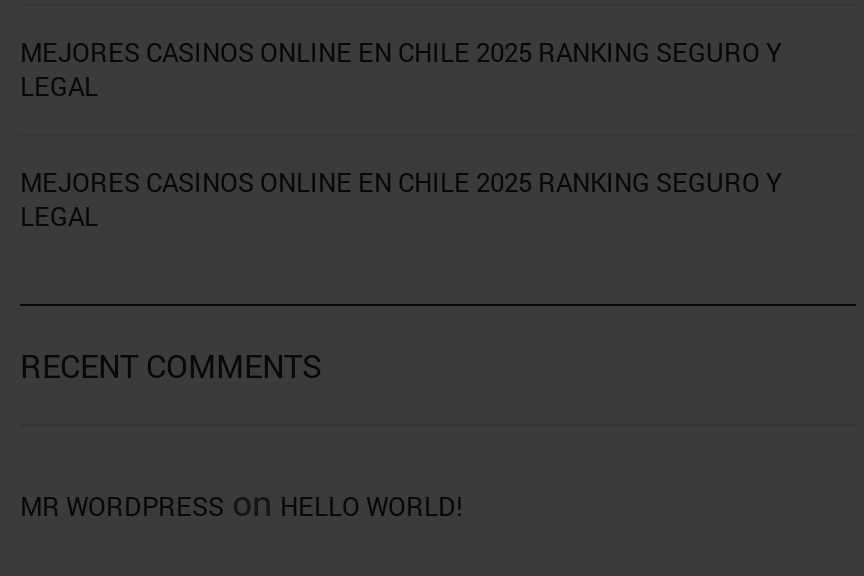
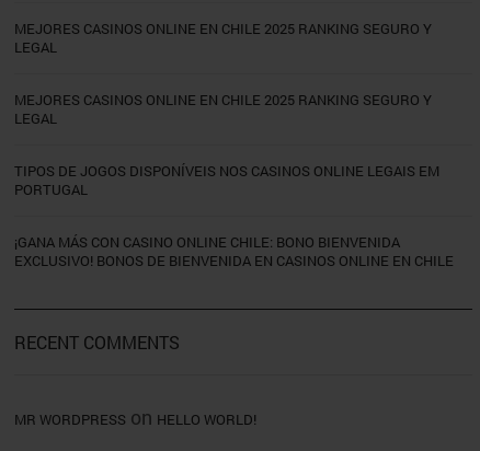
none -> [14,161,454,270] TIPOS DE JOGOS DISPONÍVEIS NOS CASINOS ONLINE LEGAIS EM | PORTUGAL | ¡GANA MÁS CON CASINO ONLINE CHILE: BONO BIENVENIDA | EXCLUSIVO! BONOS DE BIENVENIDA EN CASINOS ONLINE EN CHILE

